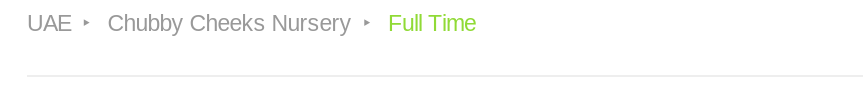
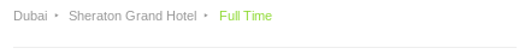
[27,10,351,34] UAE | Chubby Cheeks Nursery -> [13,8,197,22] Dubai | Sheraton Grand Hotel

